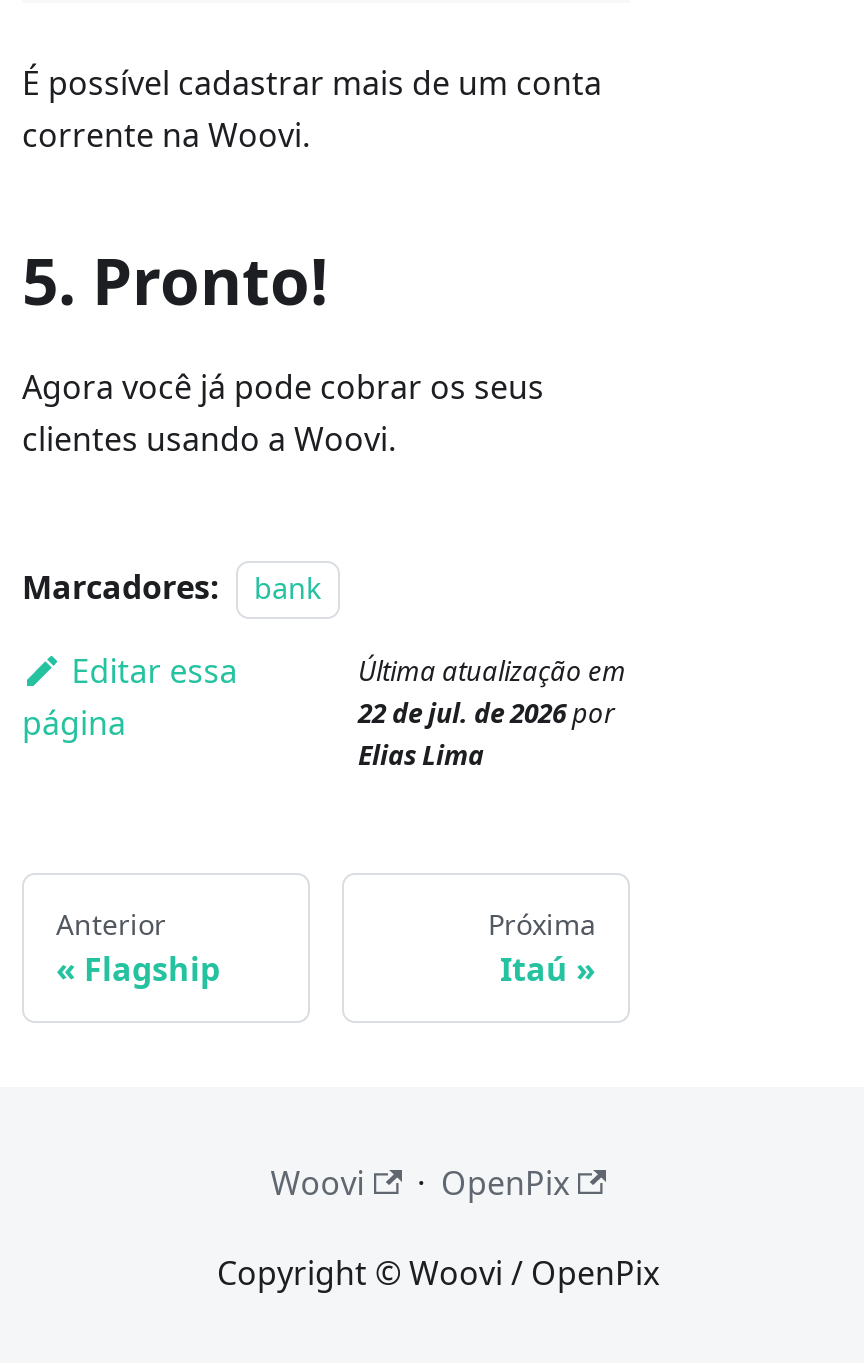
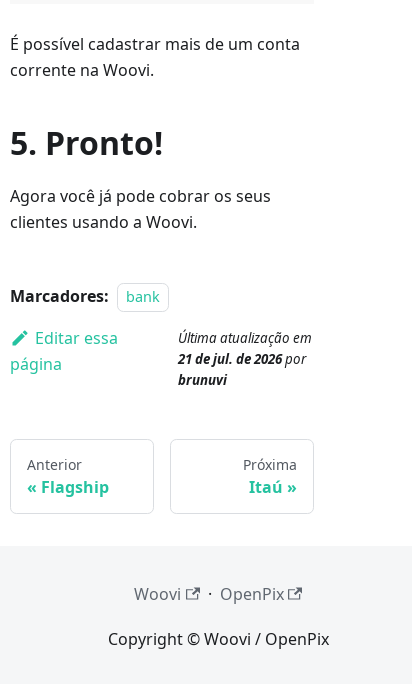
[358,695,614,773] 22 de jul. de 2026por | Elias Lima -> [178,350,306,389] 21 de jul. de 2026por | brunuvi

